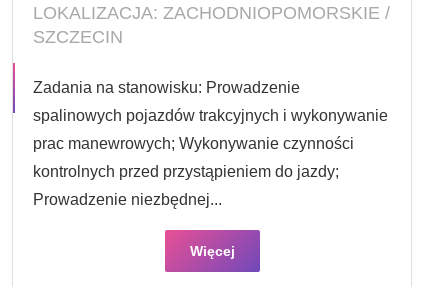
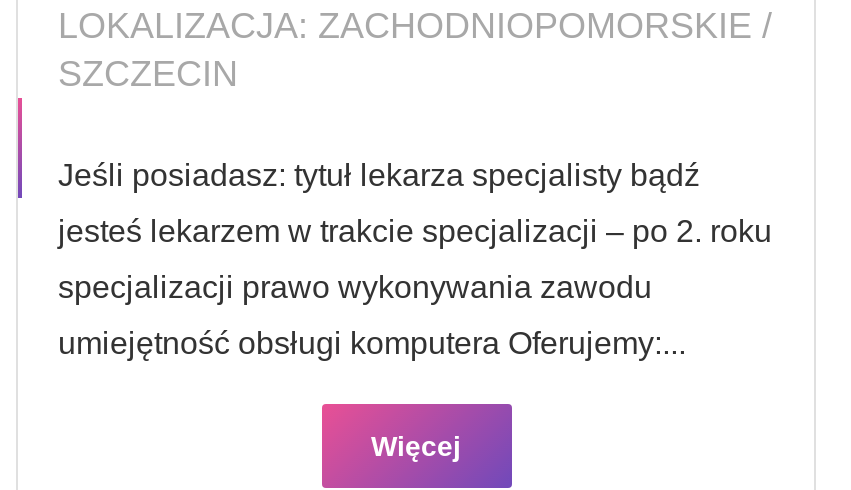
[33,79,388,208] Zadania na stanowisku: Prowadzenie | spalinowych pojazdów trakcyjnych i wykonywanie | prac manewrowych; Wykonywanie czynności | kontrolnych przed przystąpieniem do jazdy; | Prowadzenie niezbędnej... -> [58,158,772,360] Jeśli posiadasz: tytuł lekarza specjalisty bądź | jesteś lekarzem w trakcie specjalizacji – po 2. roku | specjalizacji prawo wykonywania zawodu | umiejętność obsługi komputera Oferujemy:...

